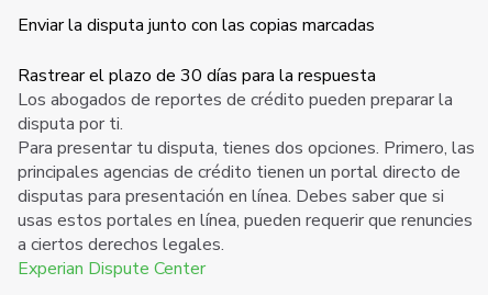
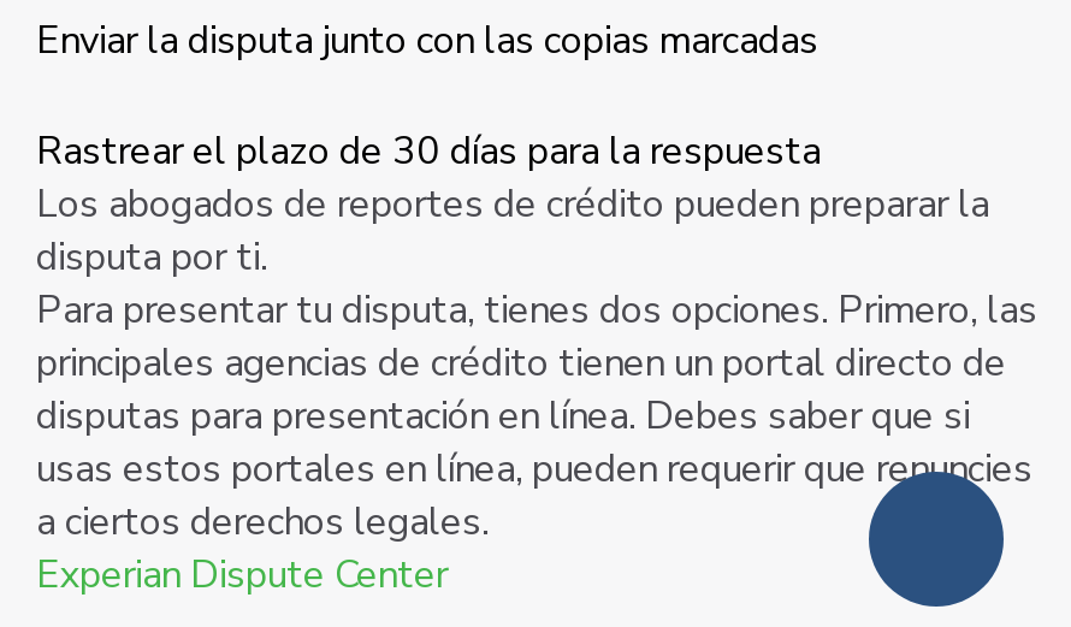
none -> [866,501,1006,609] [image]

